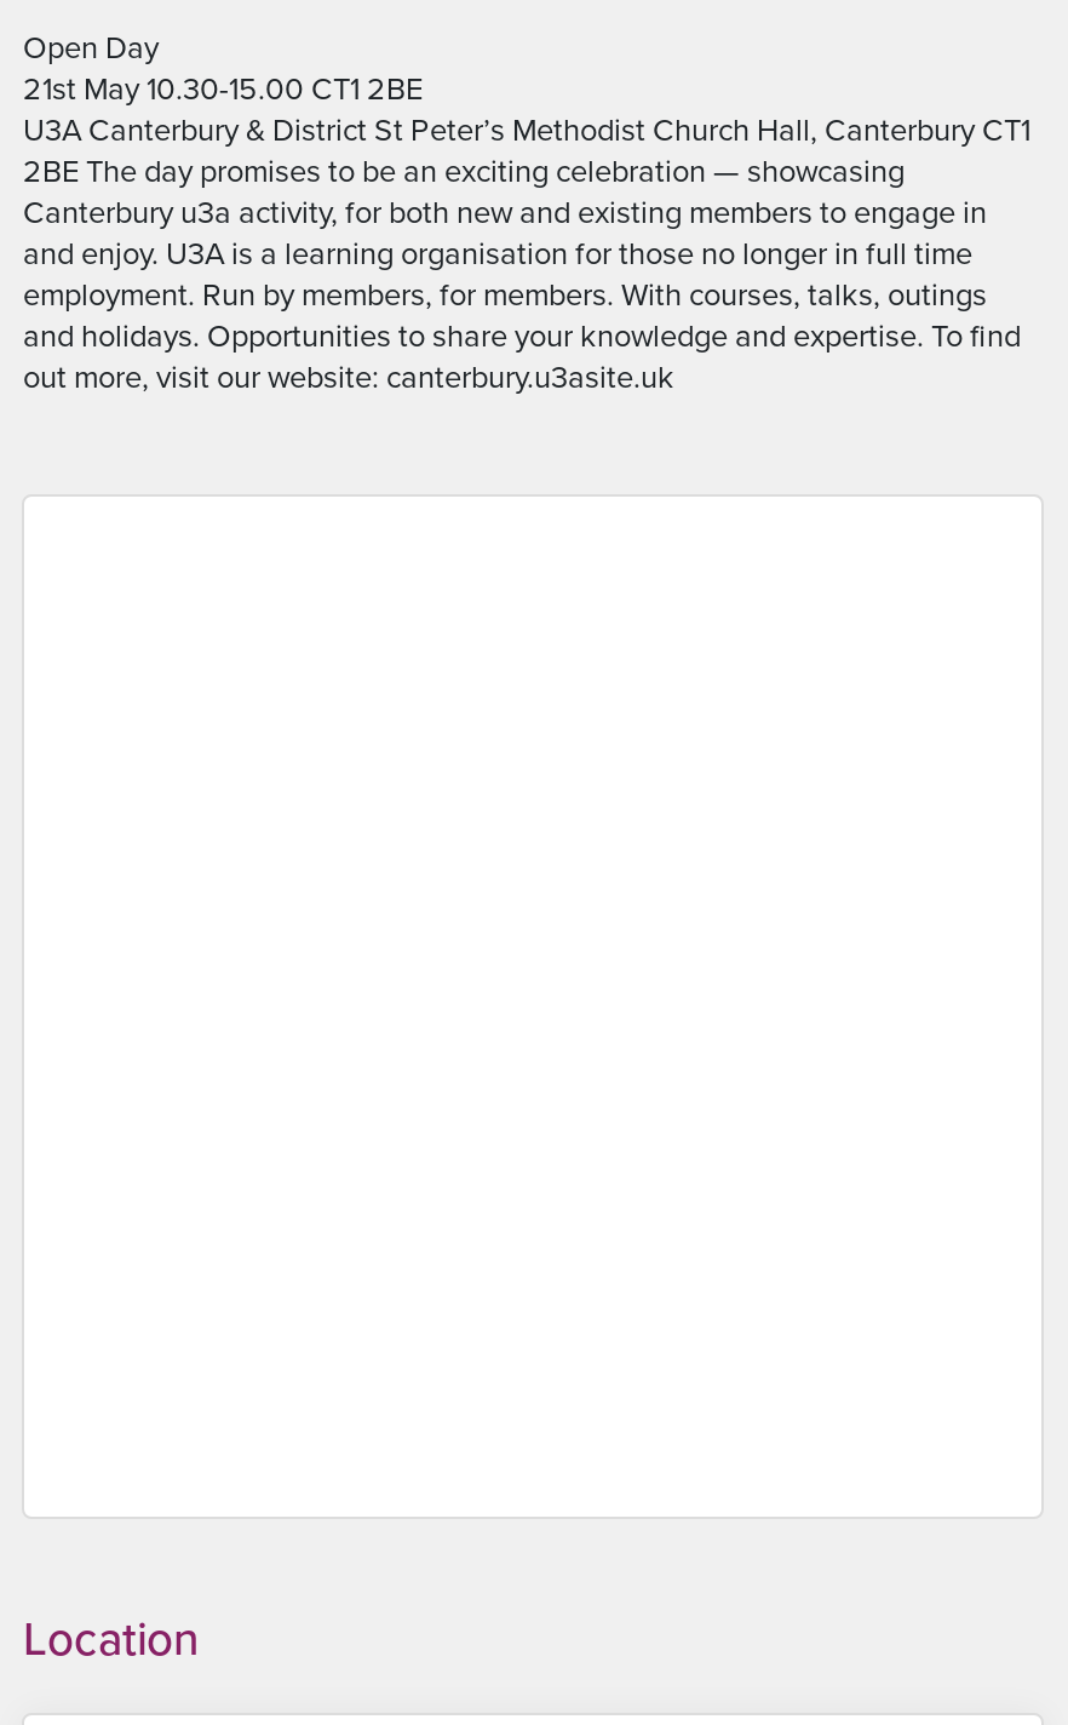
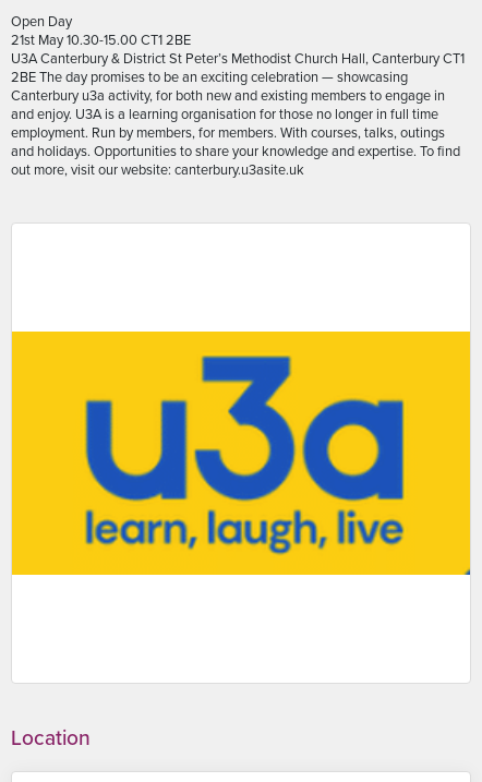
none -> [11,330,471,576] [image]

